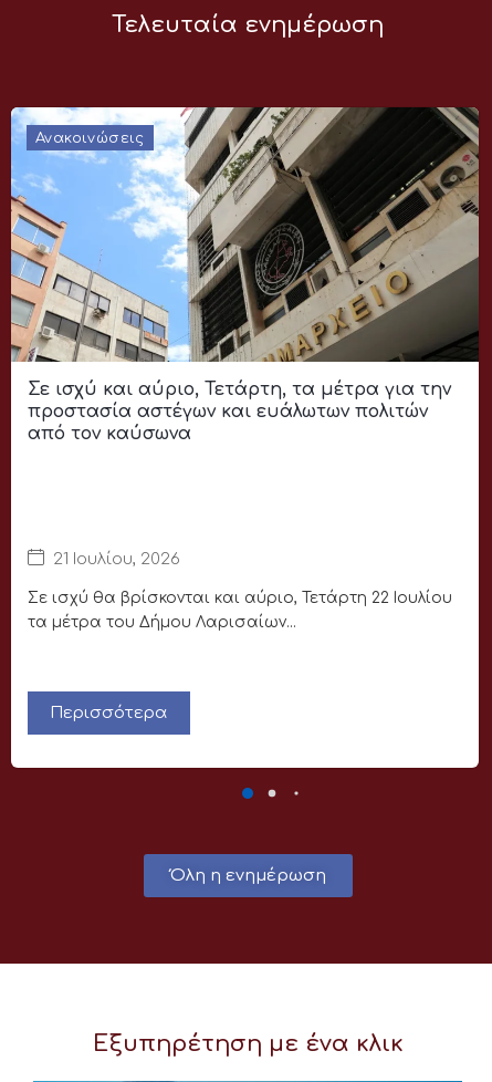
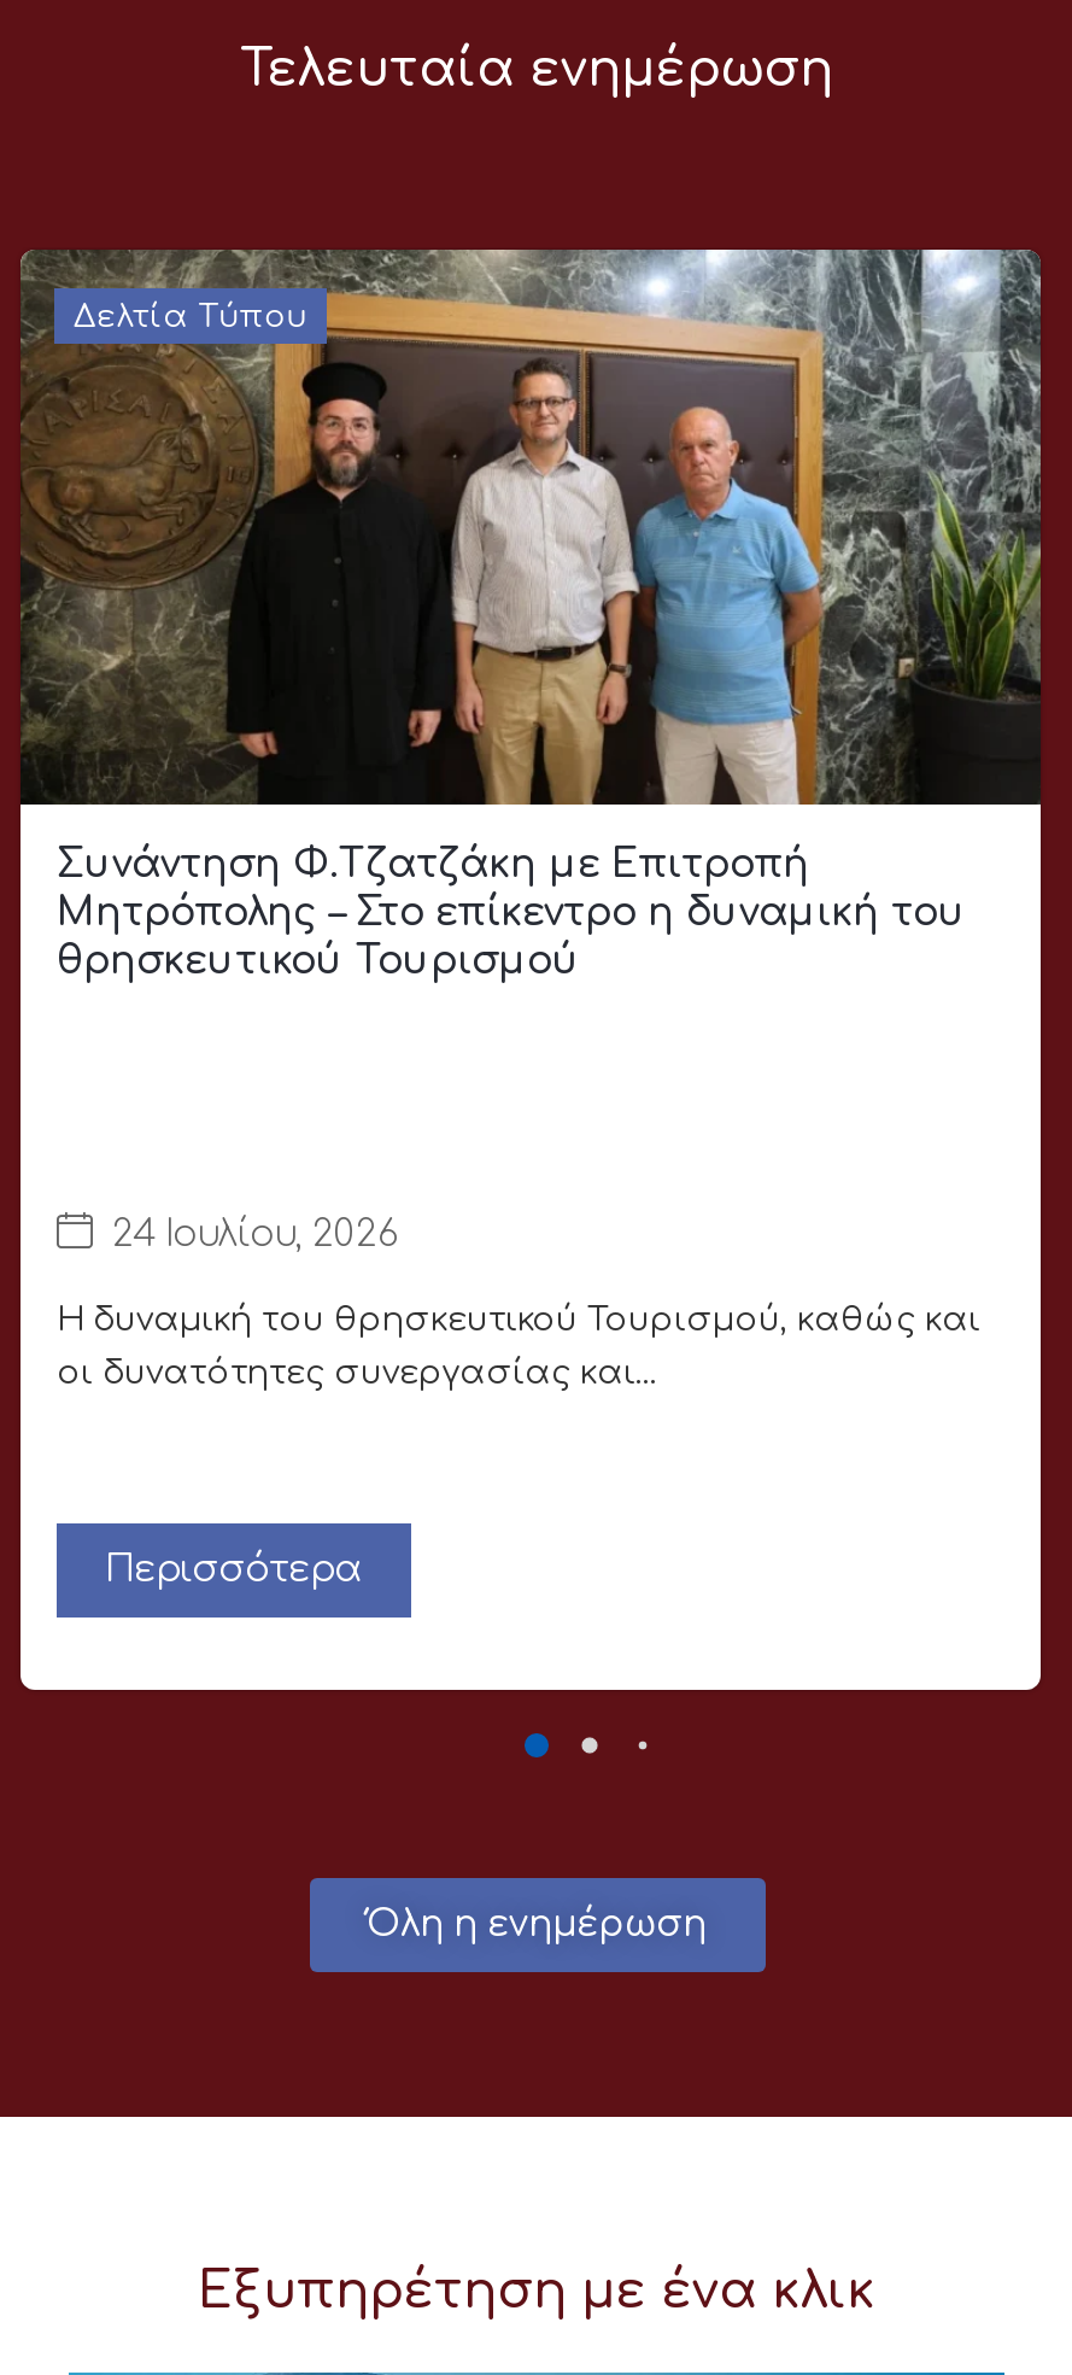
[10,106,480,363] [image] | Ανακοινώσεις -> [18,247,1043,807] [image] | Δελτία Τύπου
[28,379,451,443] Σε ισχύ και αύριο, Τετάρτη, τα μέτρα για την | προστασία αστέγων και ευάλωτων πολιτών | από τον καύσωνα -> [57,842,966,982] Συνάντηση Φ.Τζατζάκη με Επιτροπή | Μητρόπολης – Στο επίκεντρο η δυναμική του | θρησκευτικού Τουρισμού
[53,549,180,568] 21 Ιουλίου, 2026 -> [112,1214,399,1255] 24 Ιουλίου, 2026
[28,589,452,606] Σε ισχύ θα βρίσκονται και αύριο, Τετάρτη 22 Ιουλίου -> [57,1301,980,1337] Η δυναμική του θρησκευτικού Τουρισμού, καθώς και
[28,614,296,630] τα μέτρα του Δήμου Λαρισαίων... -> [57,1354,657,1390] οι δυνατότητες συνεργασίας και...

